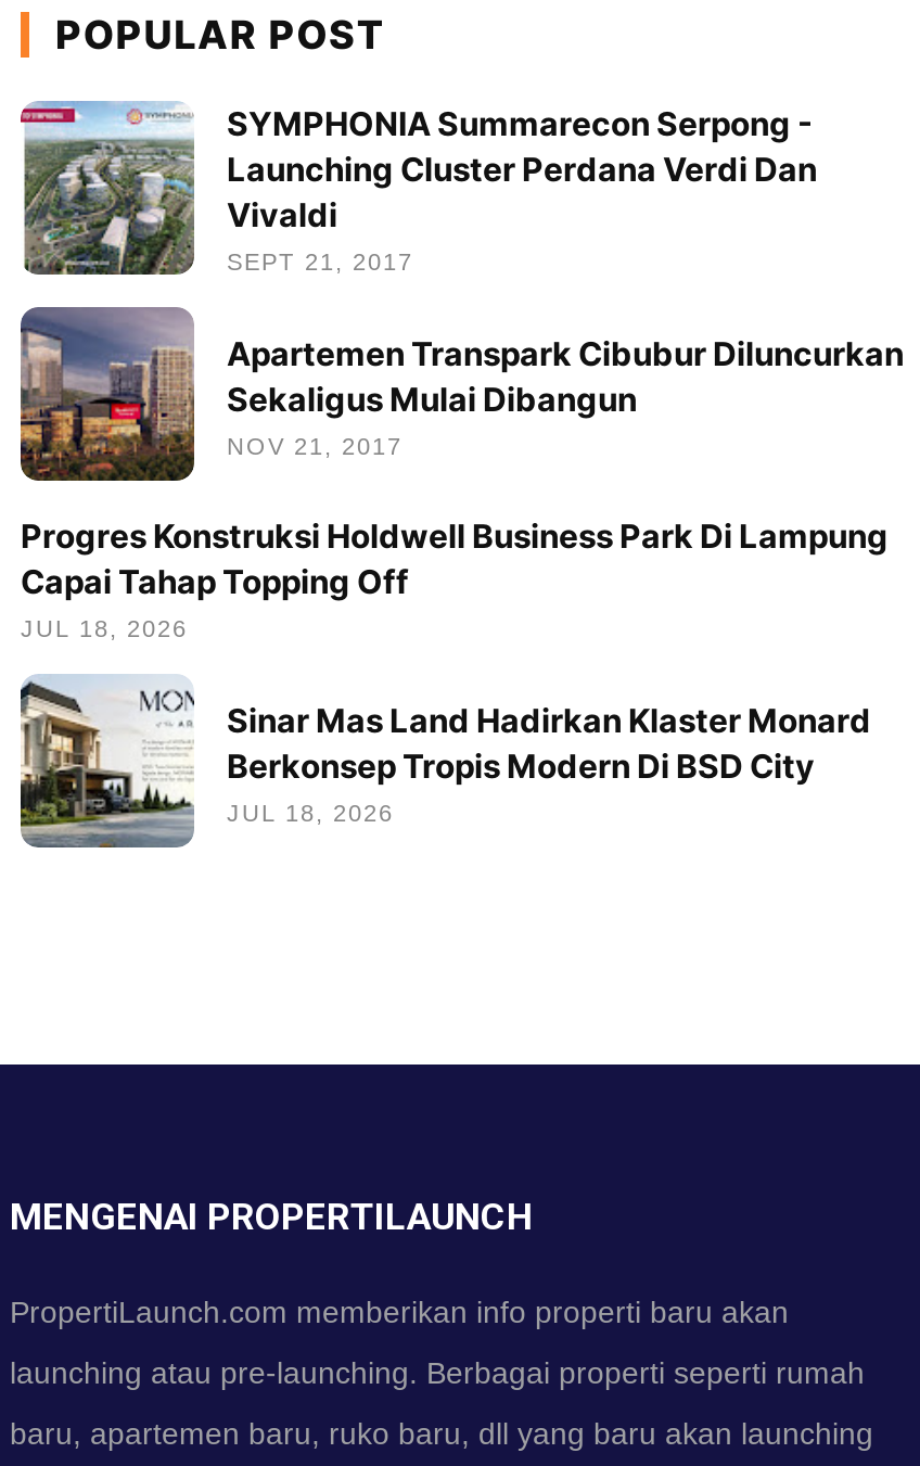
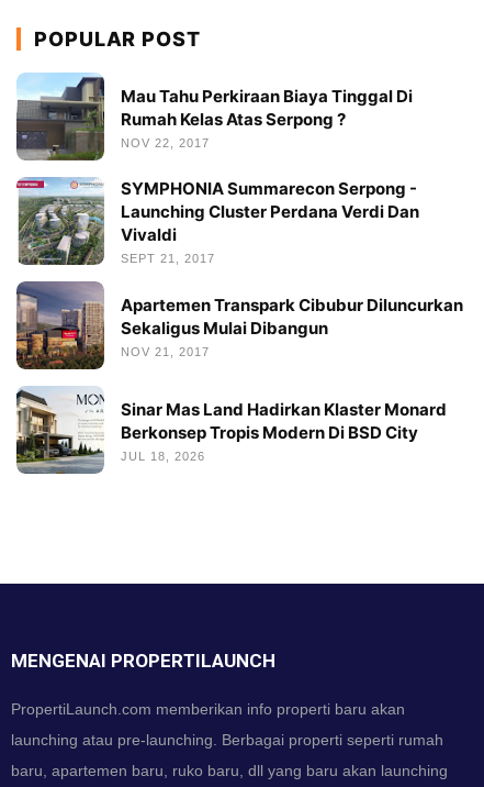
none -> [15,75,413,160] [image] | Mau Tahu Perkiraan Biaya Tinggal Di | Rumah Kelas Atas Serpong ? | NOV 22, 2017
moved [21,99,904,458] -> [16,176,463,358]: [image] | SYMPHONIA Summarecon Serpong - | Launching Cluster Perdana Verdi Dan | Vivaldi | SEPT 21, 2017 | Apartemen Transpark Cibubur Diluncurkan | Sekaligus Mulai Dibangun | NOV 21, 2017
[21,516,889,642] Progres Konstruksi Holdwell Business Park Di Lampung | Capai Tahap Topping Off | JUL 18, 2026 -> none

